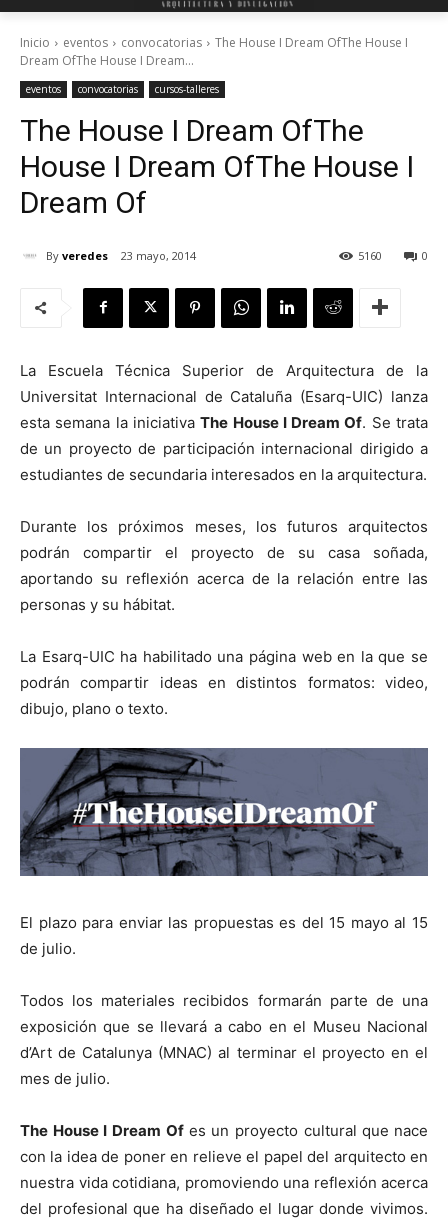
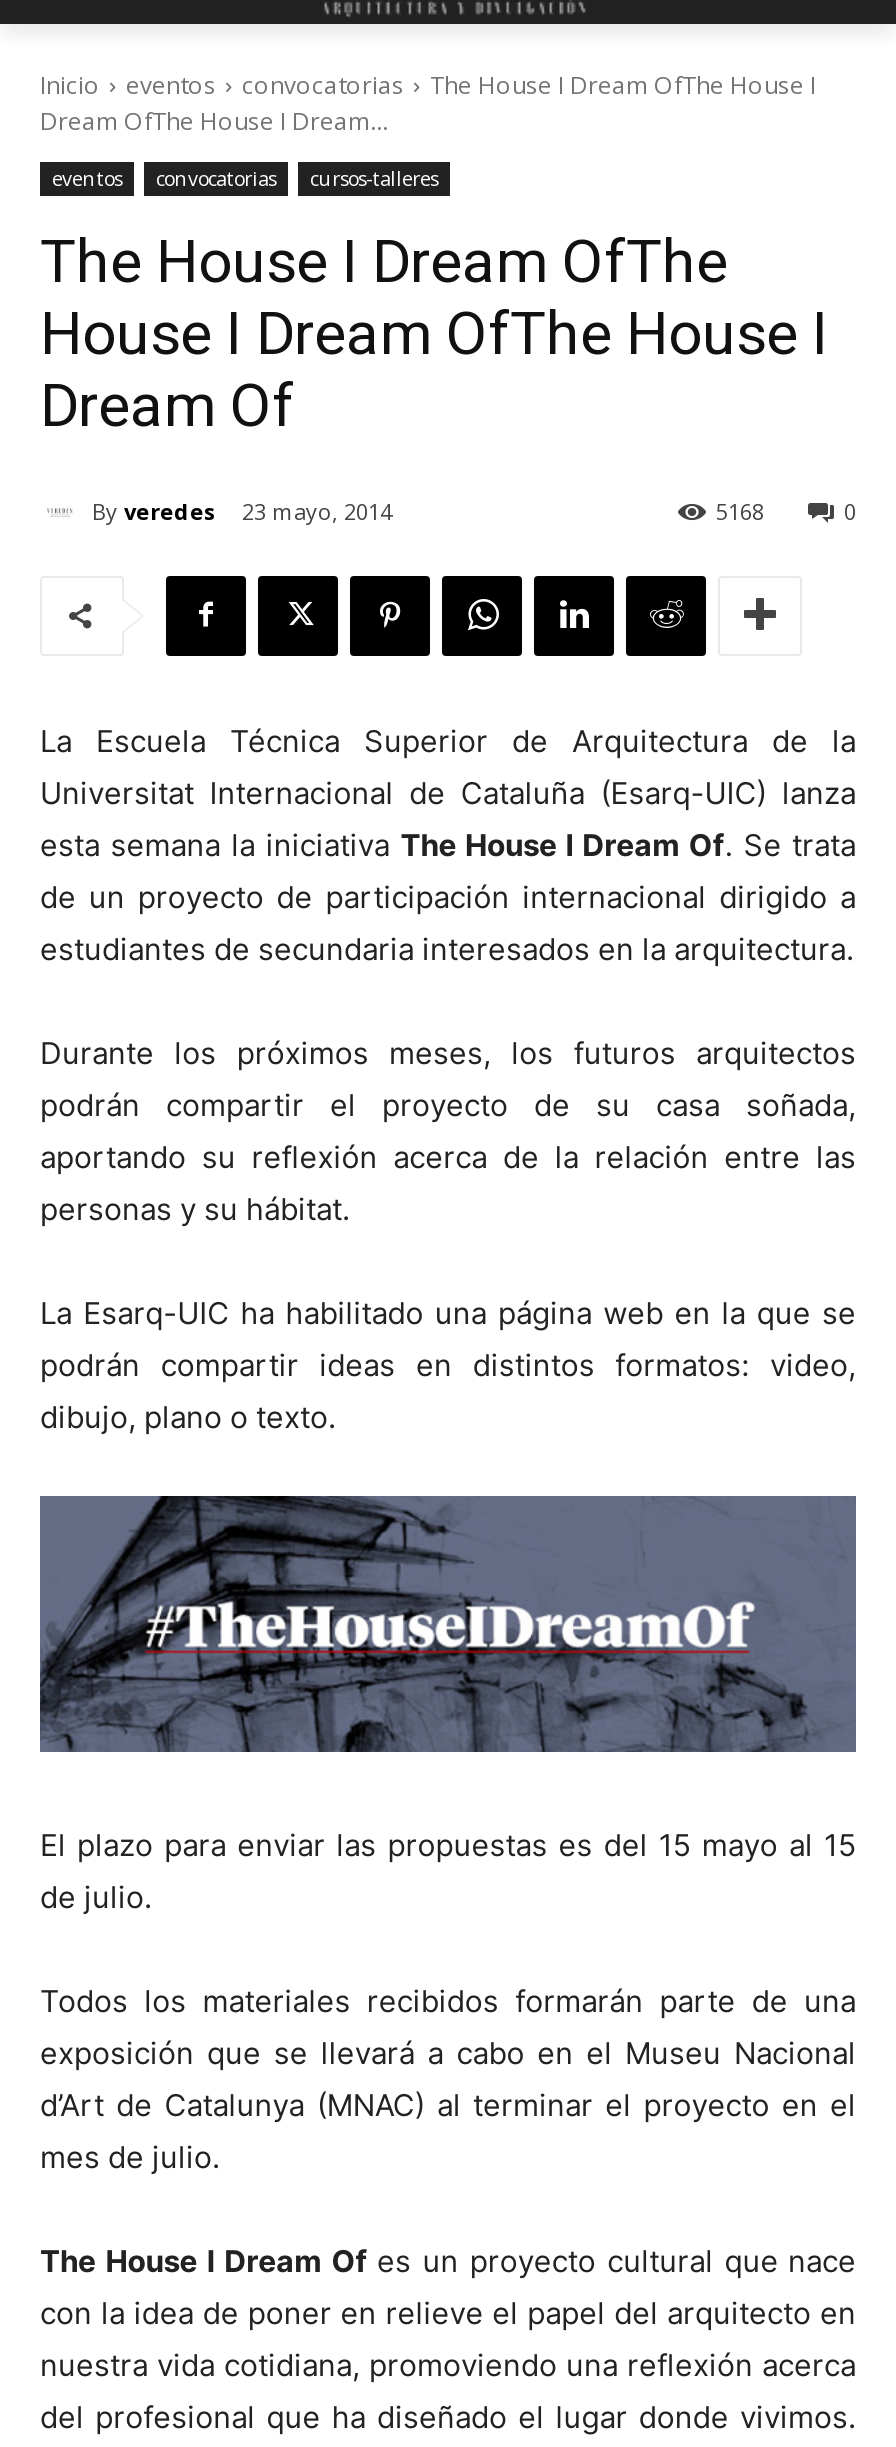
[358,248,382,263] 5160 -> [716,497,764,527] 5168

